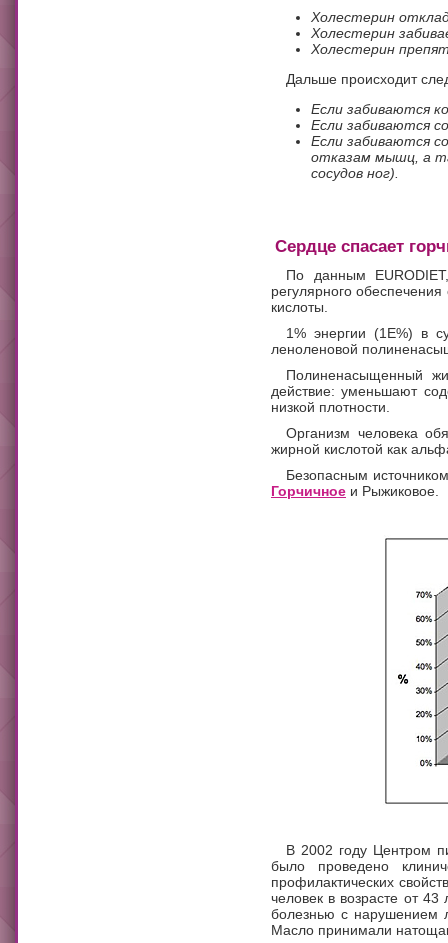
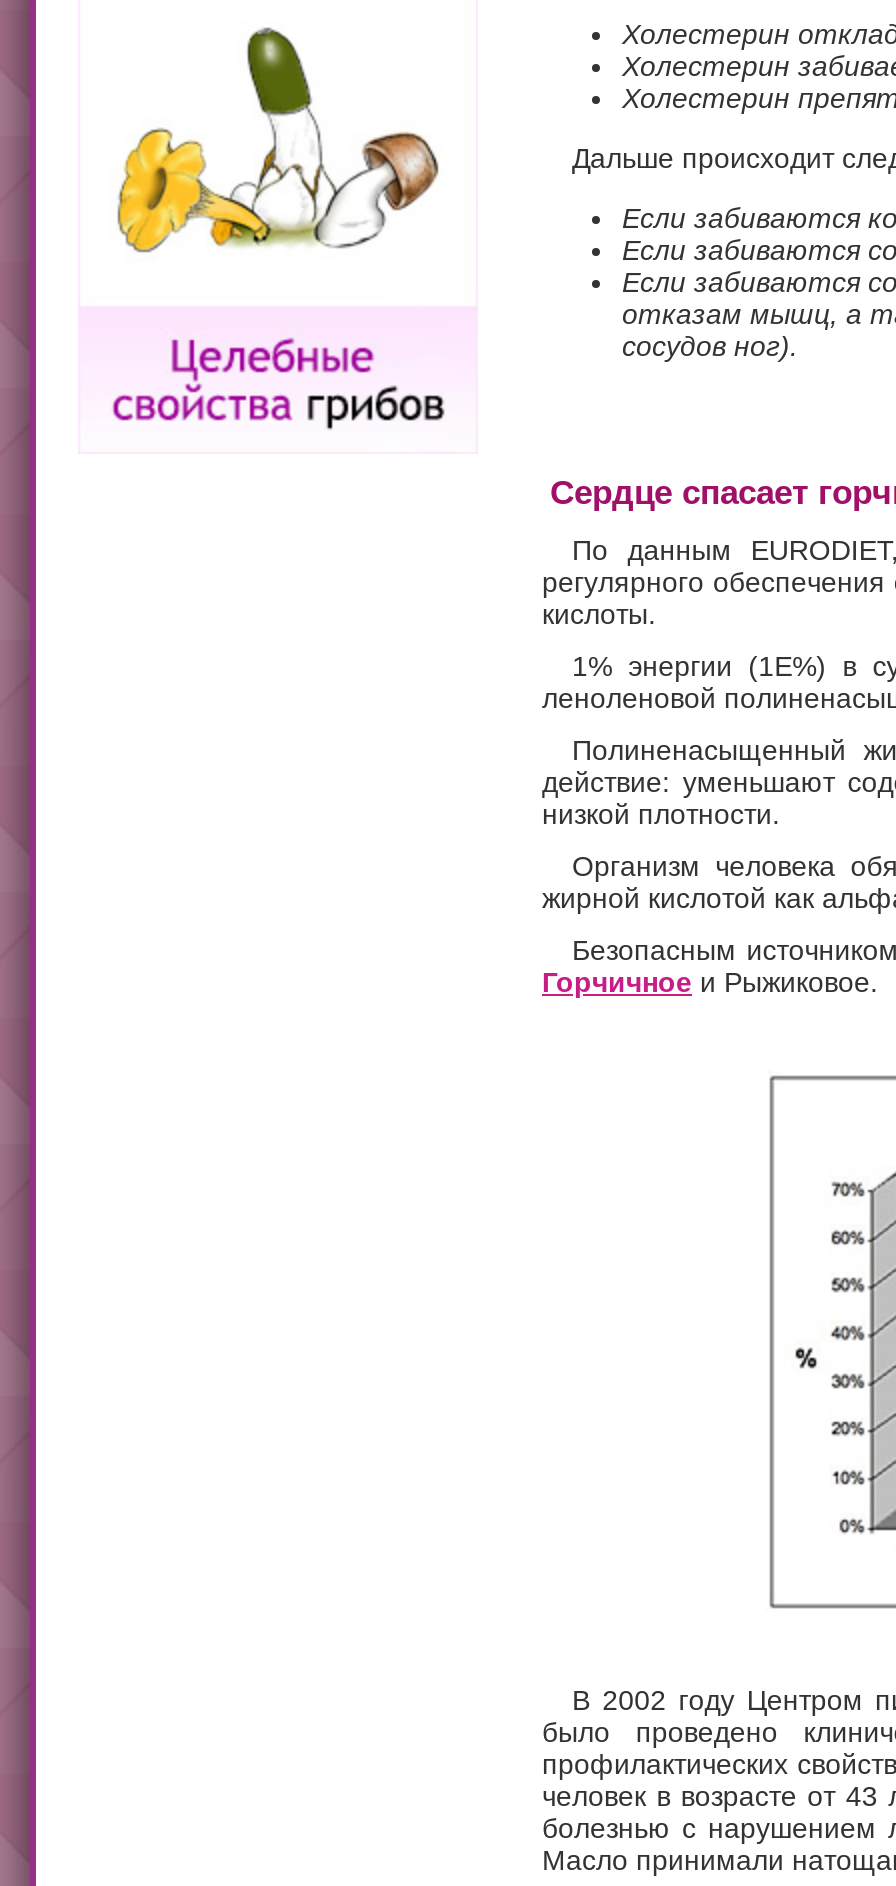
none -> [116,26,440,254] [image]
none -> [80,308,476,432] [image]

